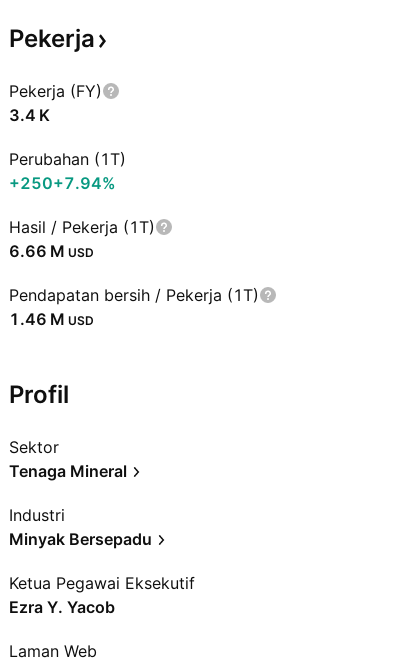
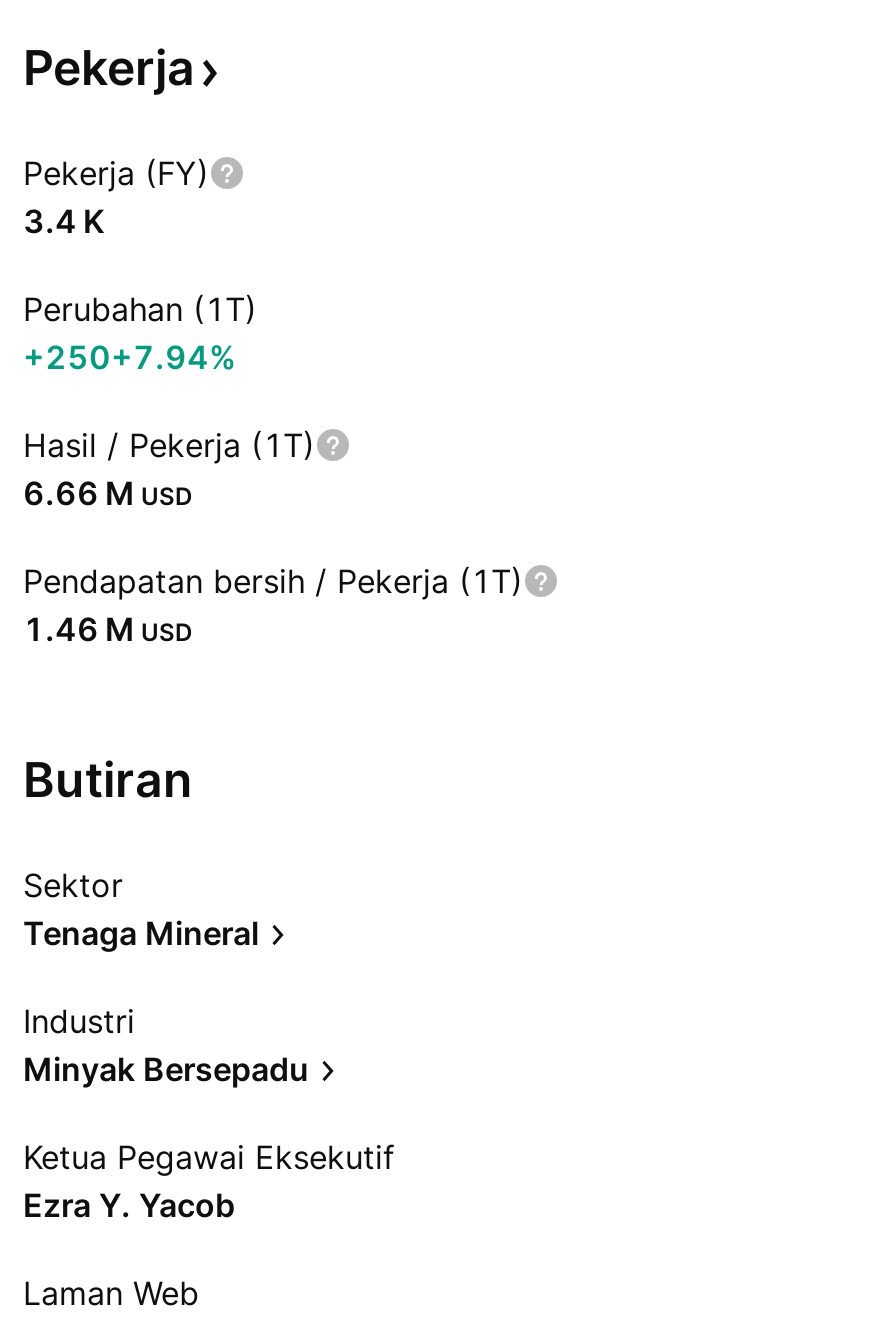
[9,380,69,409] Profil -> [23,751,193,809] Butiran

